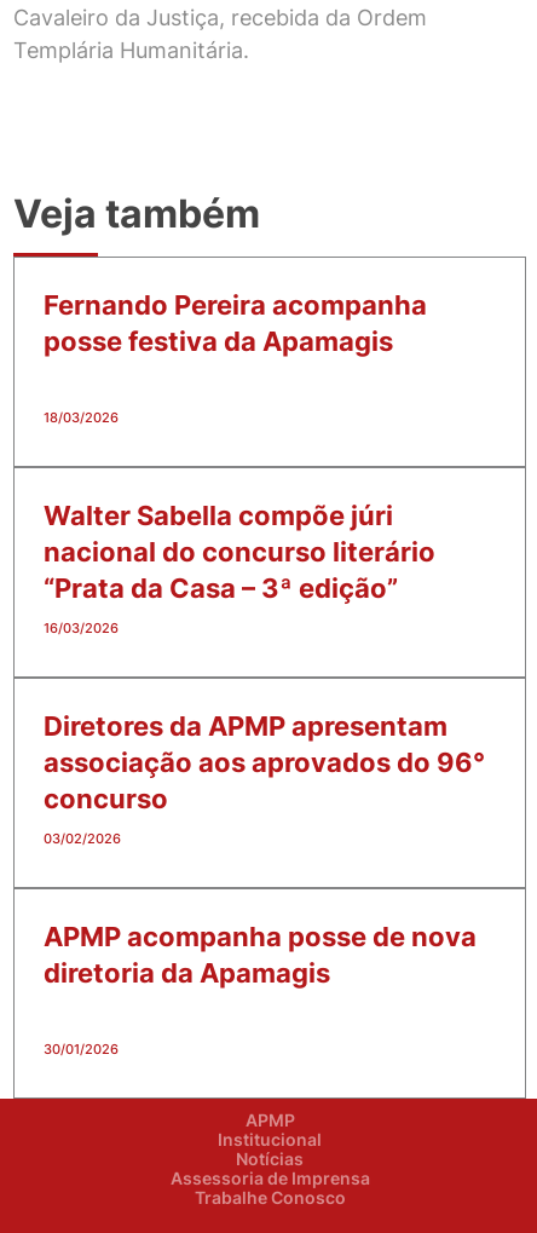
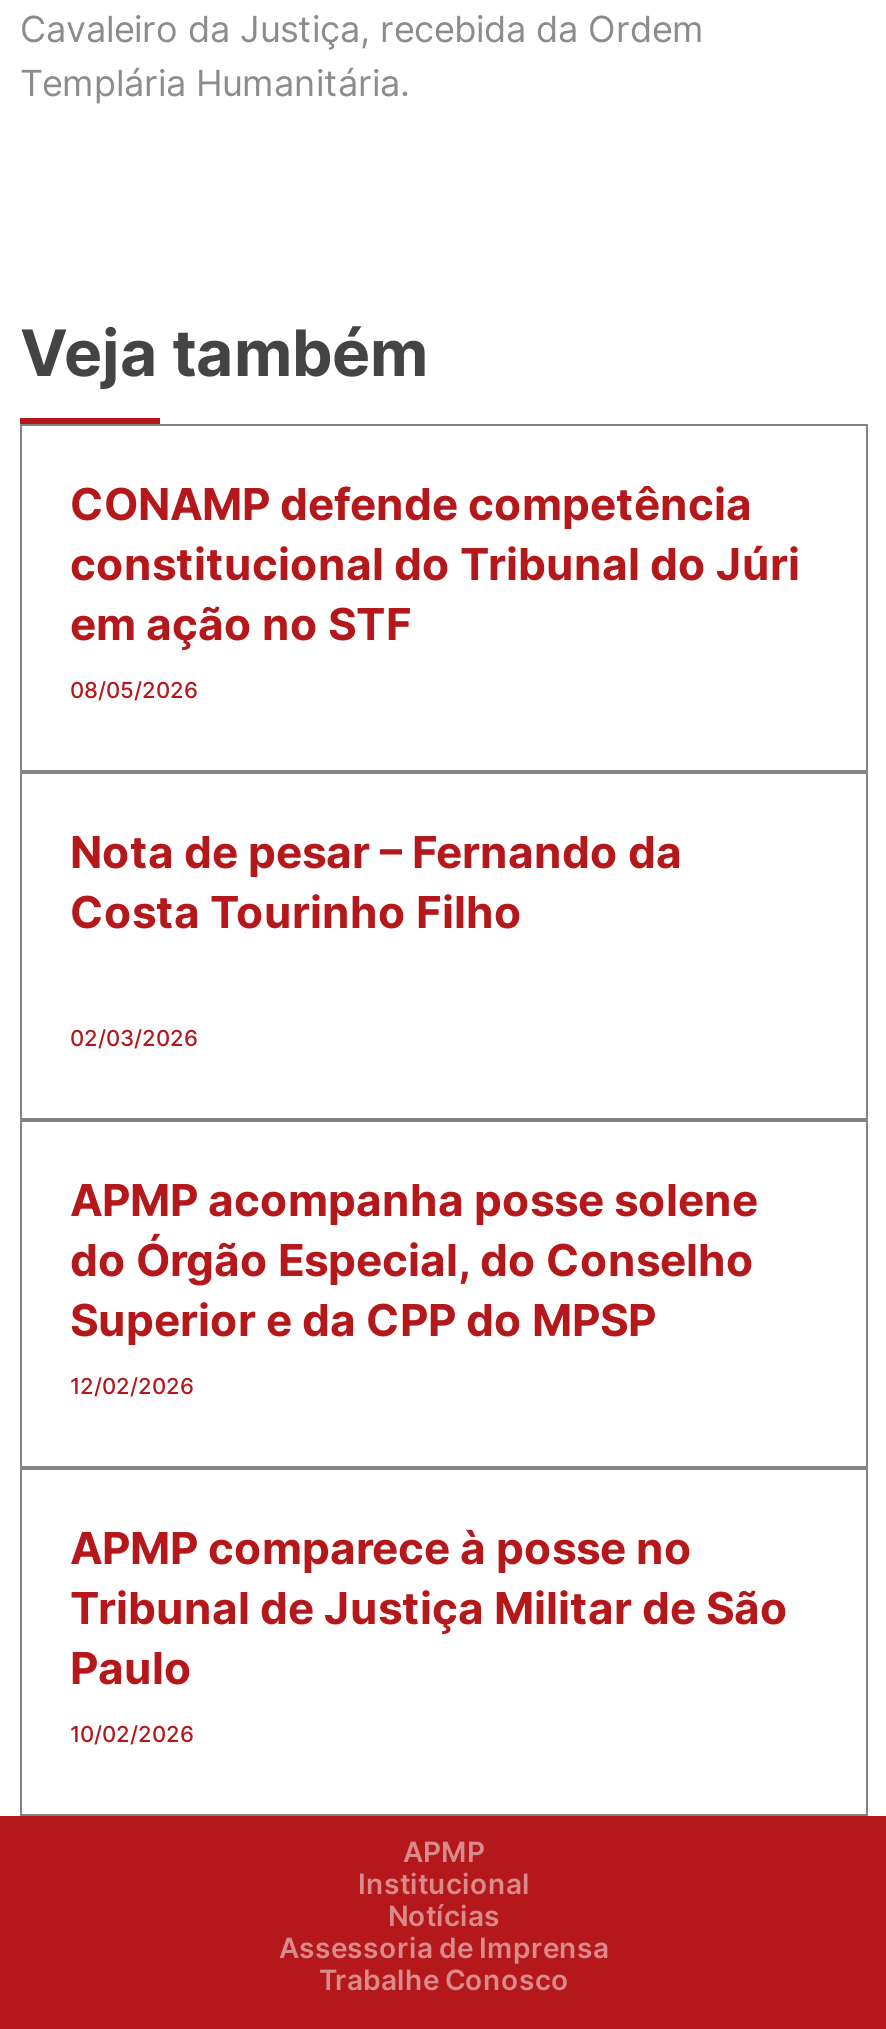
[44,289,427,357] Fernando Pereira acompanha | posse festiva da Apamagis -> [70,478,800,650] CONAMP defende competência | constitucional do Tribunal do Júri | em ação no STF
[44,409,119,426] 18/03/2026 -> [70,676,198,704] 08/05/2026
[44,500,435,604] Walter Sabella compõe júri | nacional do concurso literário | “Prata da Casa – 3ª edição” -> [70,826,682,938] Nota de pesar – Fernando da | Costa Tourinho Filho
[44,619,119,636] 16/03/2026 -> [70,1024,198,1052] 02/03/2026
[44,710,485,814] Diretores da APMP apresentam | associação aos aprovados do 96° | concurso -> [70,1174,758,1346] APMP acompanha posse solene | do Órgão Especial, do Conselho | Superior e da CPP do MPSP
[44,830,121,847] 03/02/2026 -> [70,1372,194,1400] 12/02/2026
[44,921,477,988] APMP acompanha posse de nova | diretoria da Apamagis -> [70,1522,788,1694] APMP comparece à posse no | Tribunal de Justiça Militar de São | Paulo
[44,1040,119,1057] 30/01/2026 -> [70,1720,194,1748] 10/02/2026

